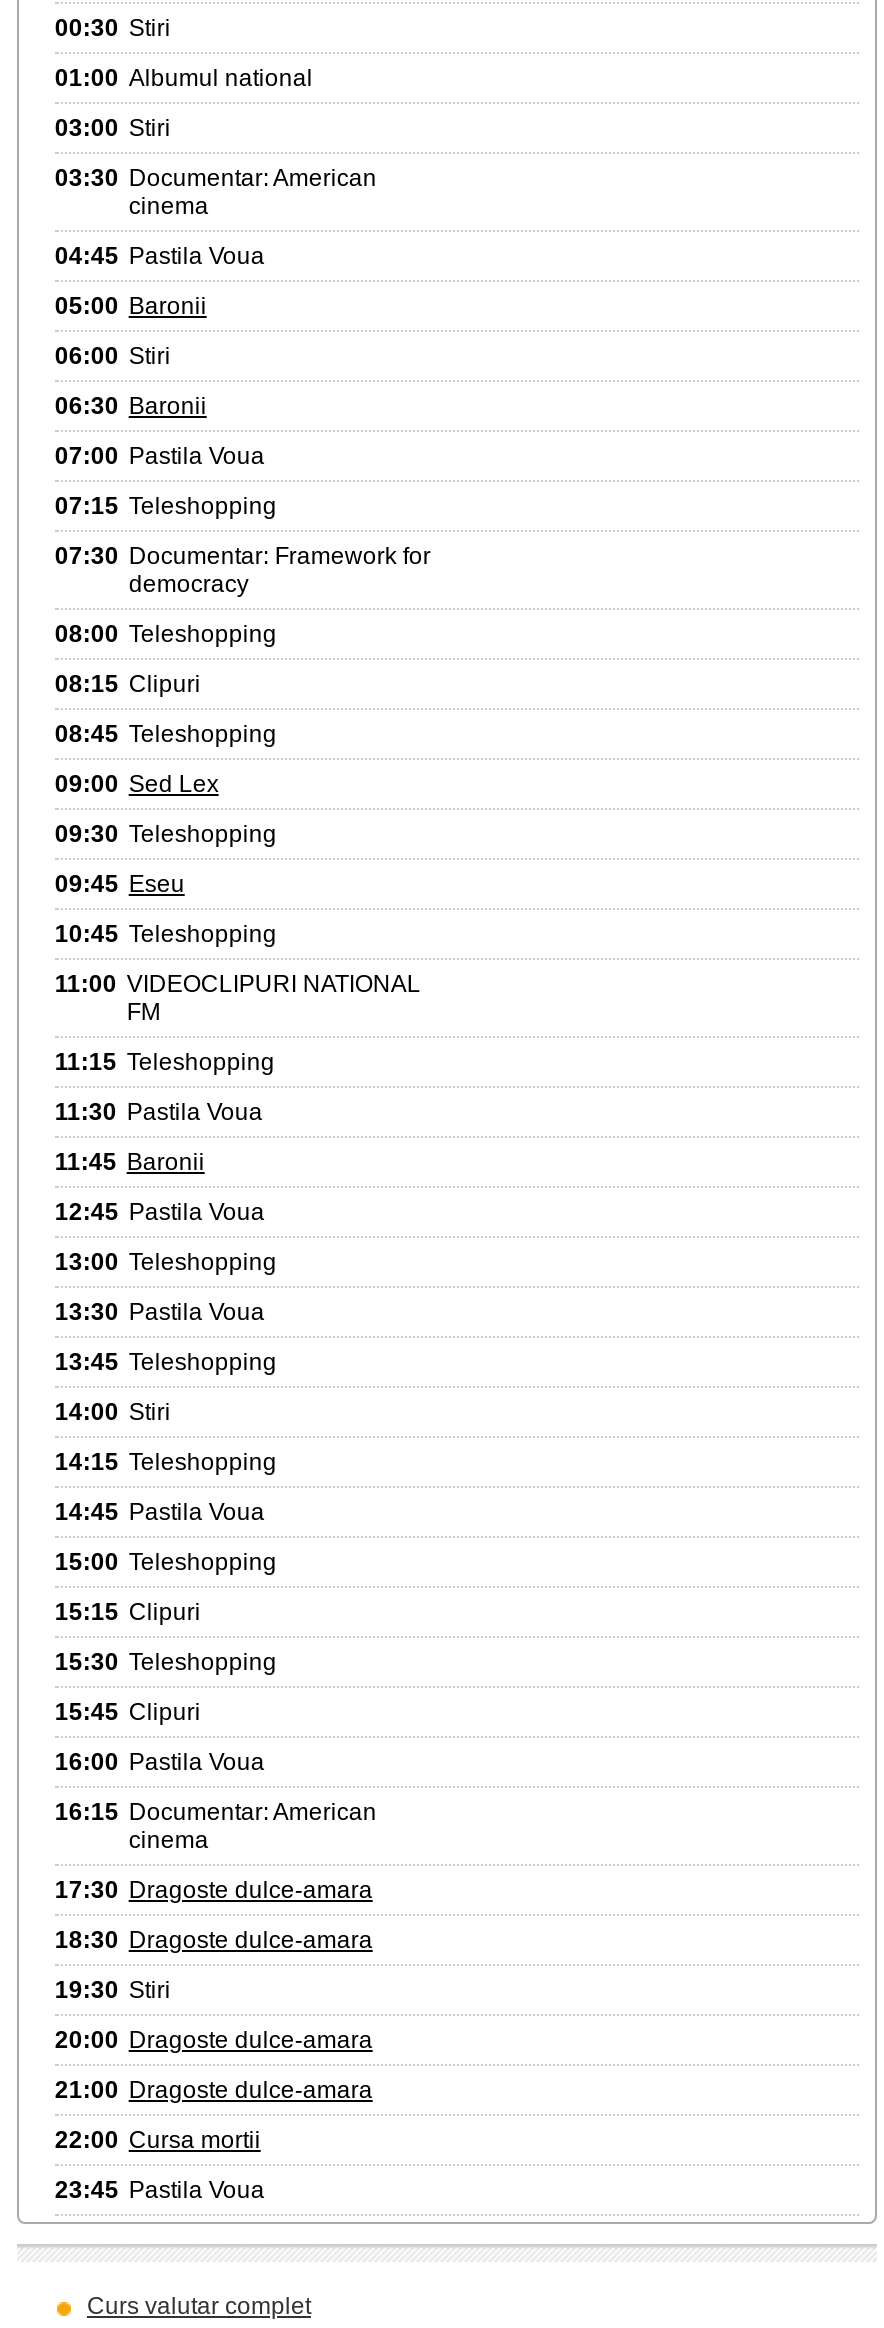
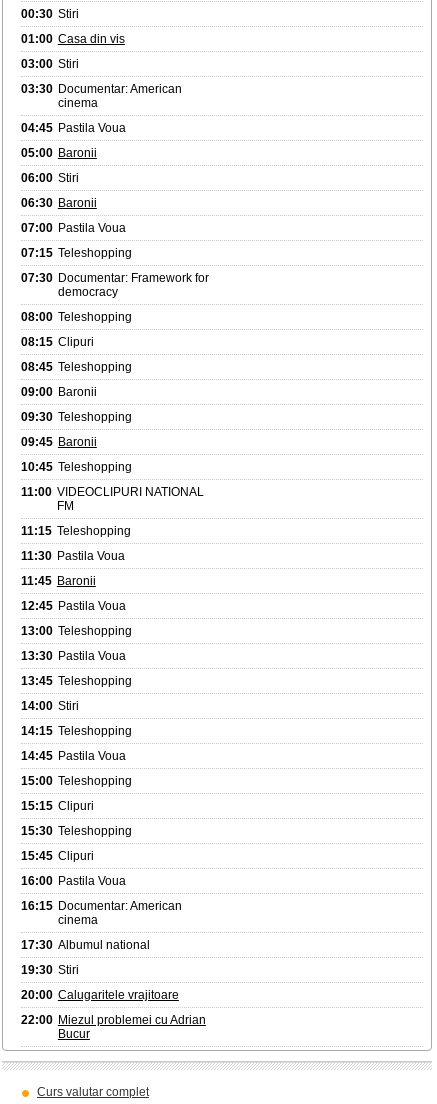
[55,64,313,92] 01:00 Albumul national -> [21,32,125,46] 01:00 Casa din vis
[55,770,219,798] 09:00 Sed Lex -> [21,385,97,399] 09:00 Baronii
[55,870,185,898] 09:45 Eseu -> [21,435,97,449] 09:45 Baronii
[55,1876,373,1954] 17:30 Dragoste dulce-amara | 18:30 Dragoste dulce-amara -> [21,938,150,952] 17:30 Albumul national
[55,2026,373,2204] 20:00 Dragoste dulce-amara | 21:00 Dragoste dulce-amara | 22:00 Cursa mortii | 23:45 Pastila Voua -> [21,988,206,1041] 20:00 Calugaritele vrajitoare | 22:00 Miezul problemei cu Adrian | Bucur

